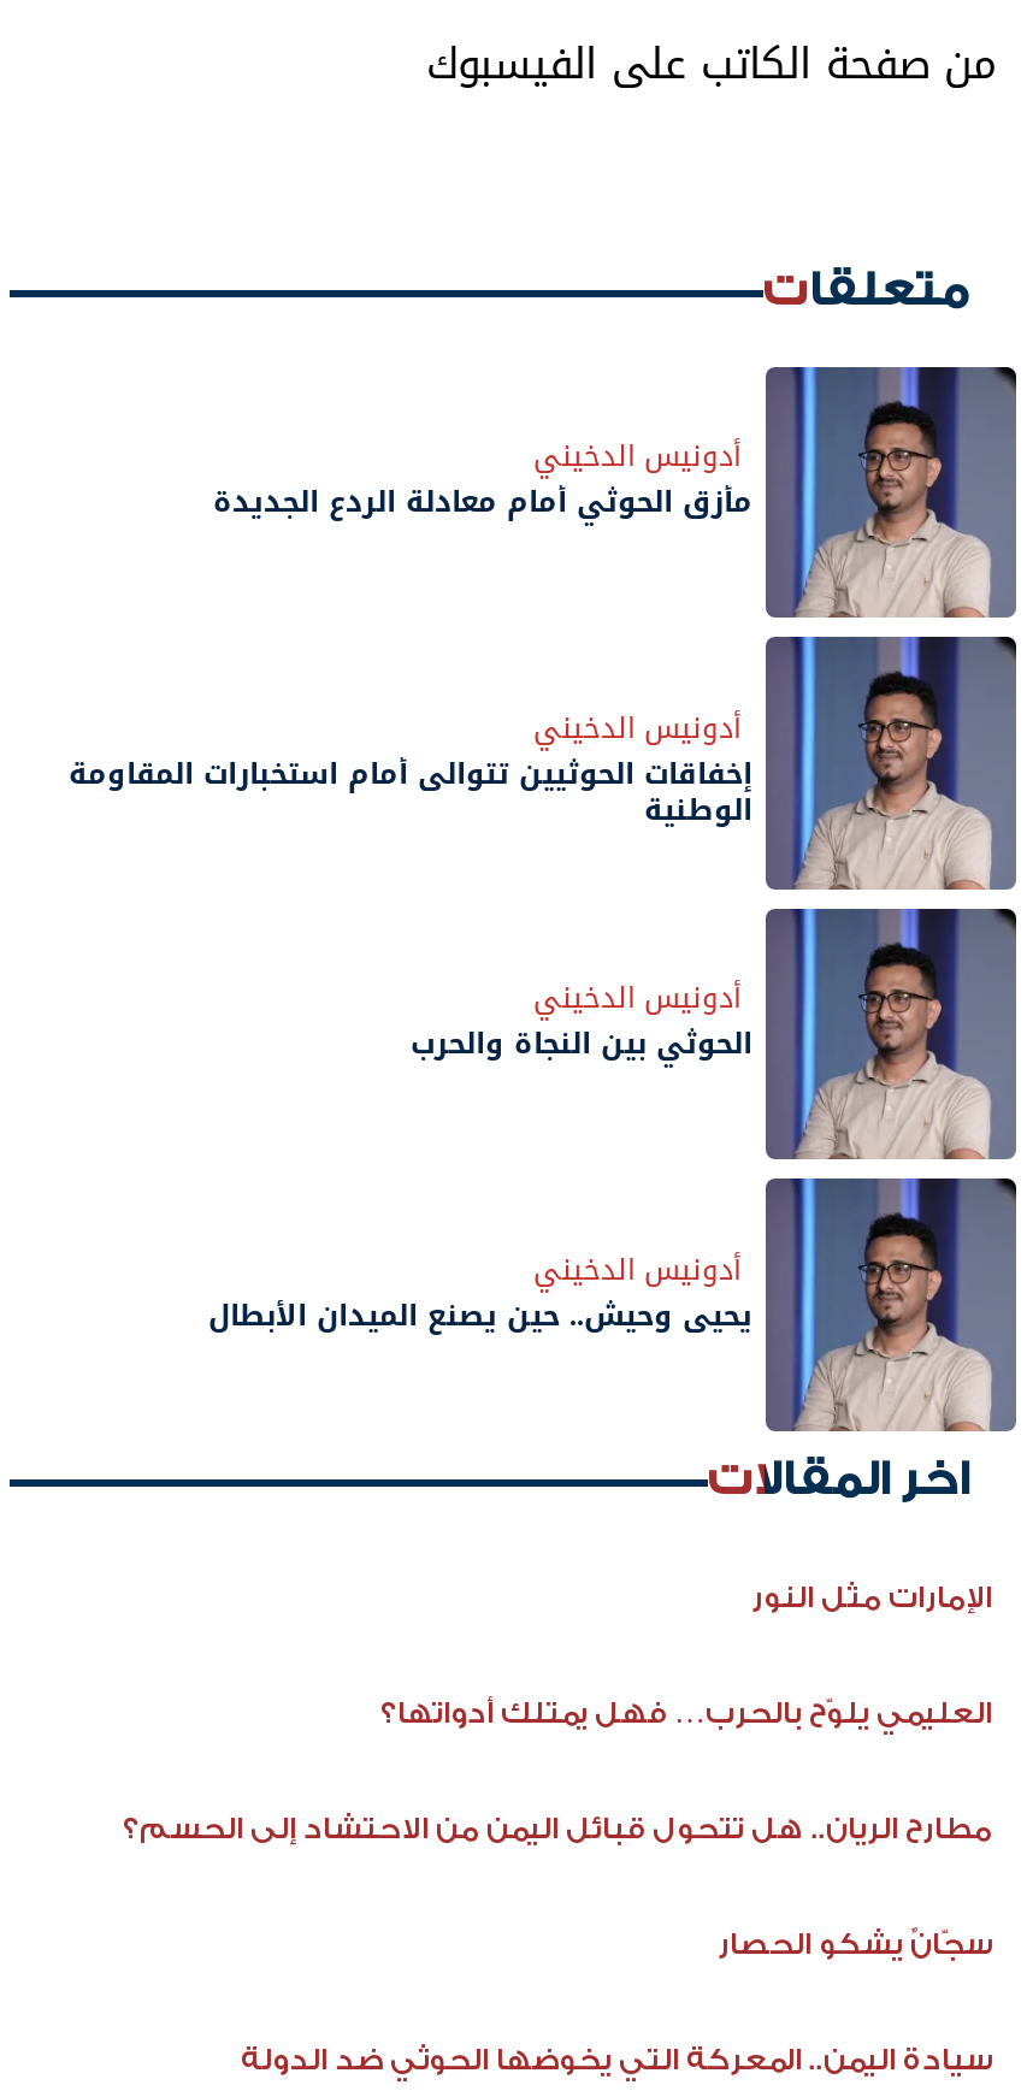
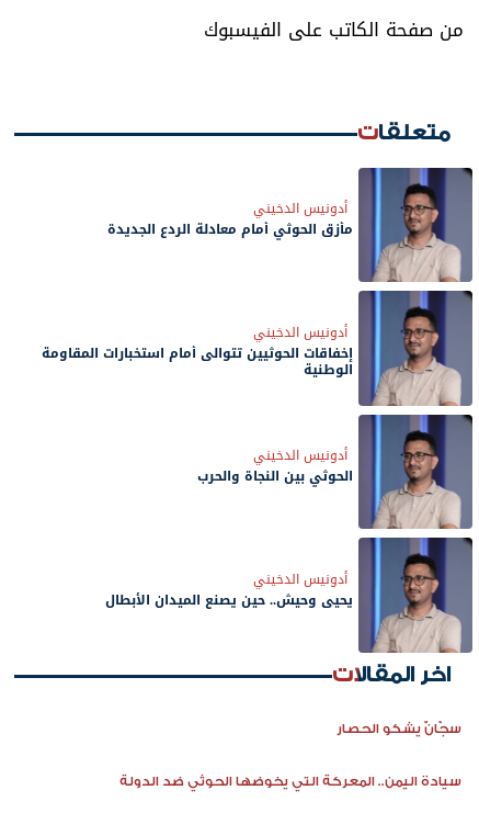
[123,1580,992,1845] الإمارات مثل النور | العليمي يلوّح بالحرب… فهل يمتلك أدواتها؟ | مطارح الريان.. هل تتحول قبائل اليمن من الاحتشاد إلى الحسم؟ -> none

